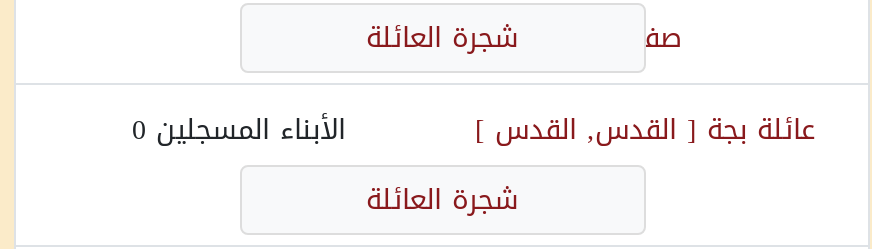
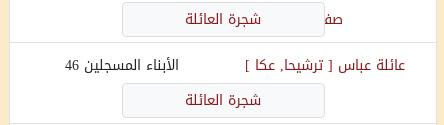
[132,103,346,157] الأبناء المسجلين 0 -> [64,52,178,79] الأبناء المسجلين 46
[475,103,815,157] عائلة بجة [ القدس, القدس ] -> [244,52,404,79] عائلة عباس [ ترشيحا, عكا ]

